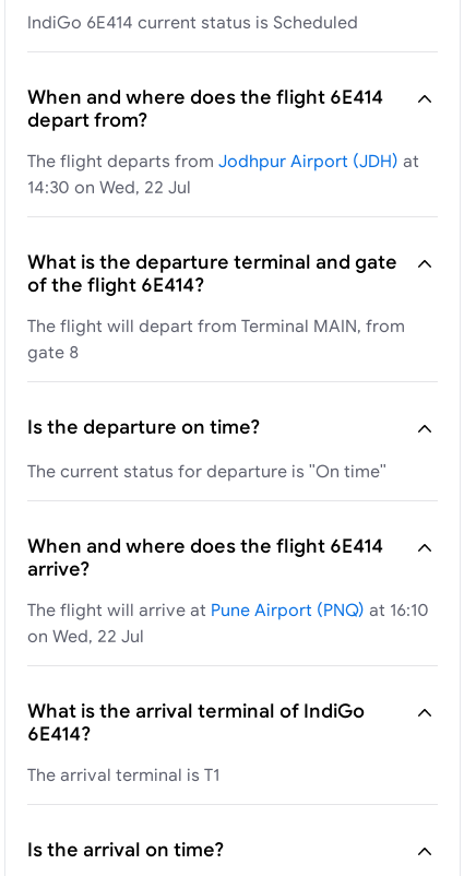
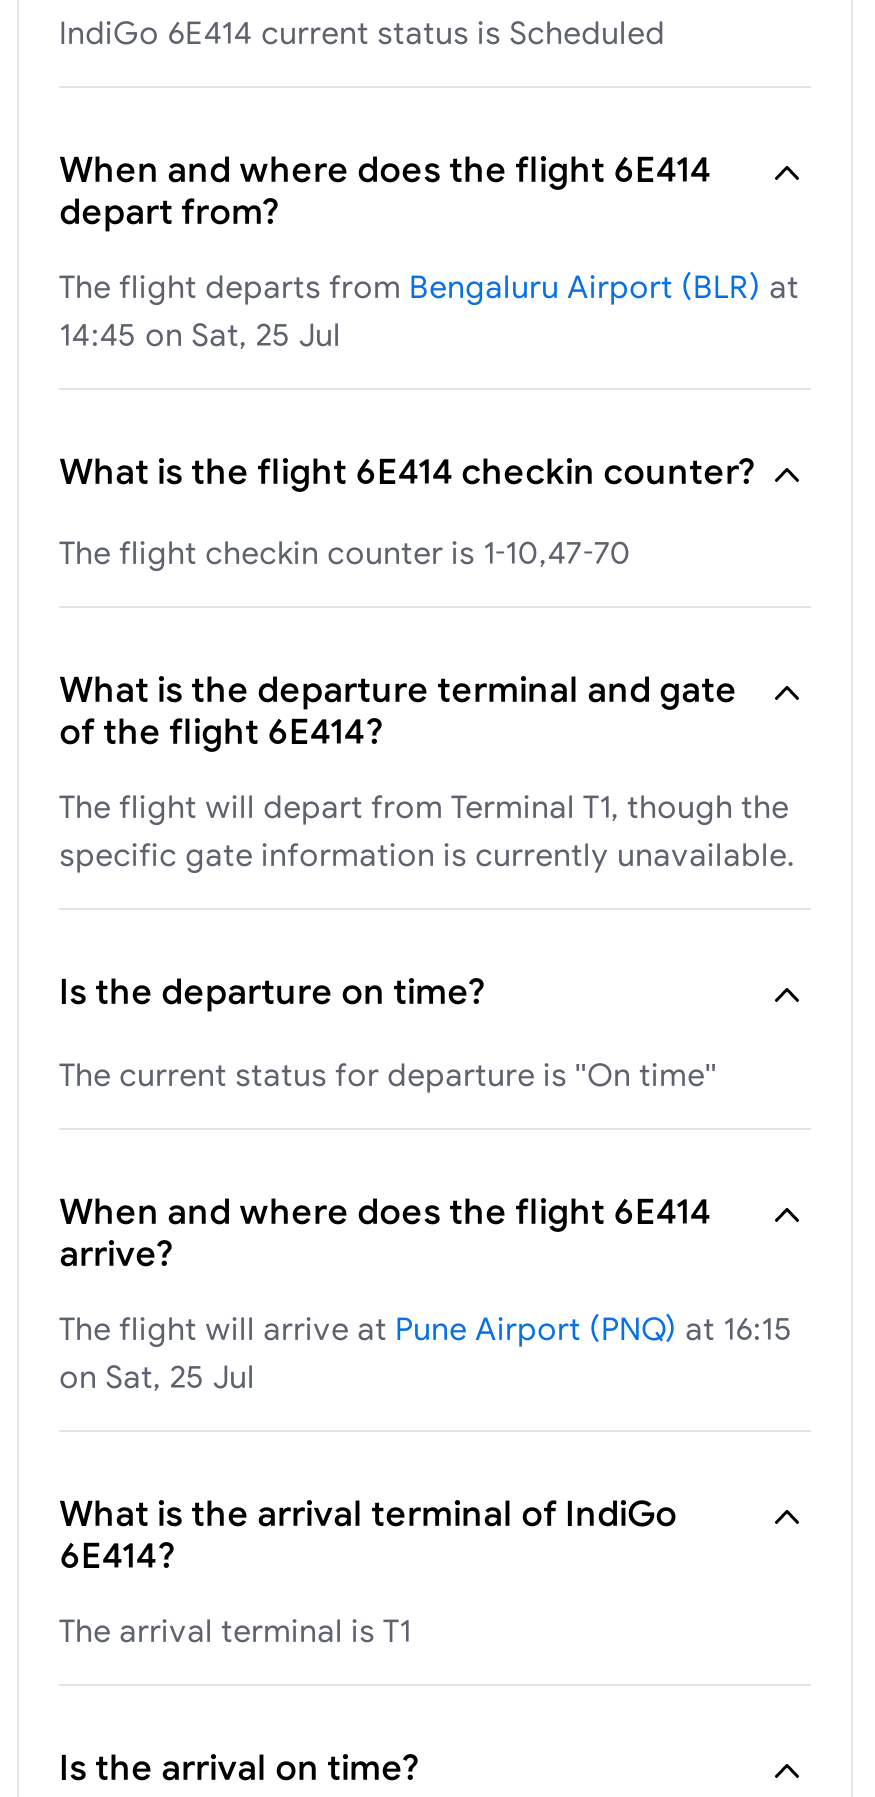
[27,151,419,197] The flight departs from Jodhpur Airport (JDH) at | 14:30 on Wed, 22 Jul -> [59,268,799,571] The flight departs from Bengaluru Airport (BLR) at | 14:45 on Sat, 25 Jul | What is the flight 6E414 checkin counter? | The flight checkin counter is 1-10,47-70
[27,316,405,362] The flight will depart from Terminal MAIN, from | gate 8 -> [59,789,795,873] The flight will depart from Terminal T1, though the | specific gate information is currently unavailable.
[27,600,429,620] The flight will arrive at Pune Airport (PNQ) at 16:10 -> [59,1310,793,1346] The flight will arrive at Pune Airport (PNQ) at 16:15
[27,626,144,646] on Wed, 22 Jul -> [59,1358,255,1394] on Sat, 25 Jul

